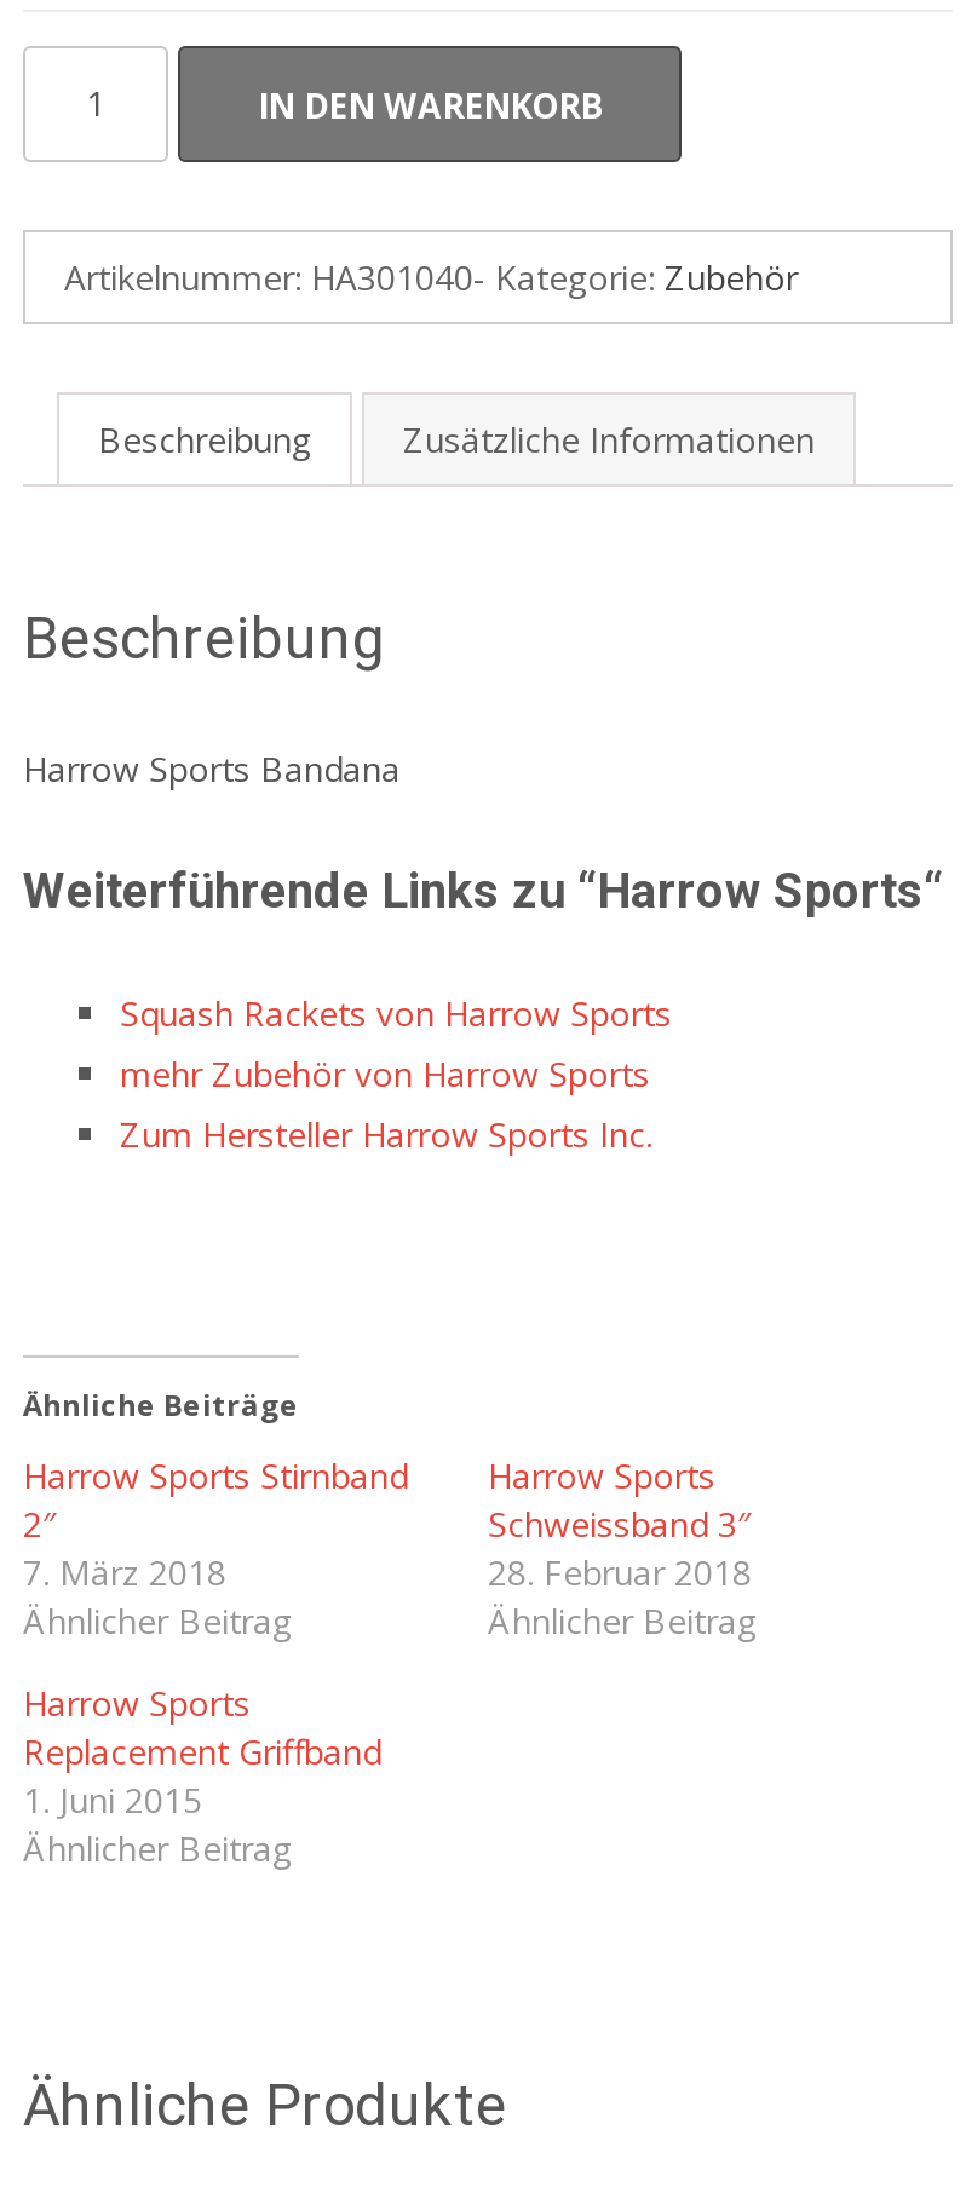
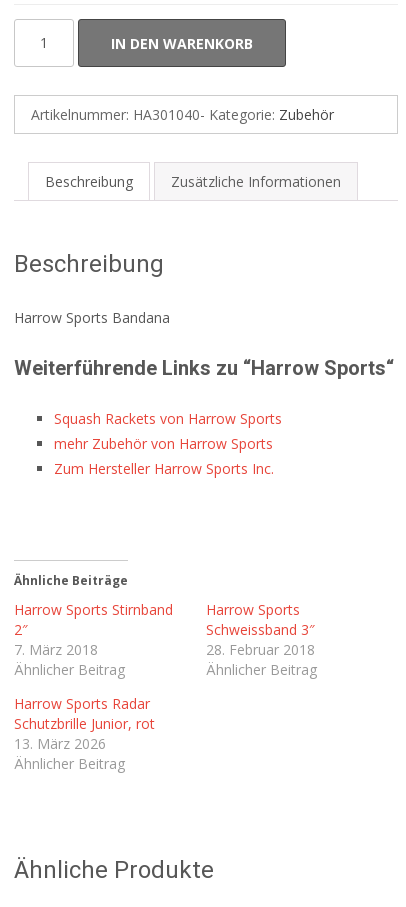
[23,1679,381,1822] Harrow Sports | Replacement Griffband | 1. Juni 2015 -> [14,694,155,753] Harrow Sports Radar | Schutzbrille Junior, rot | 13. März 2026

